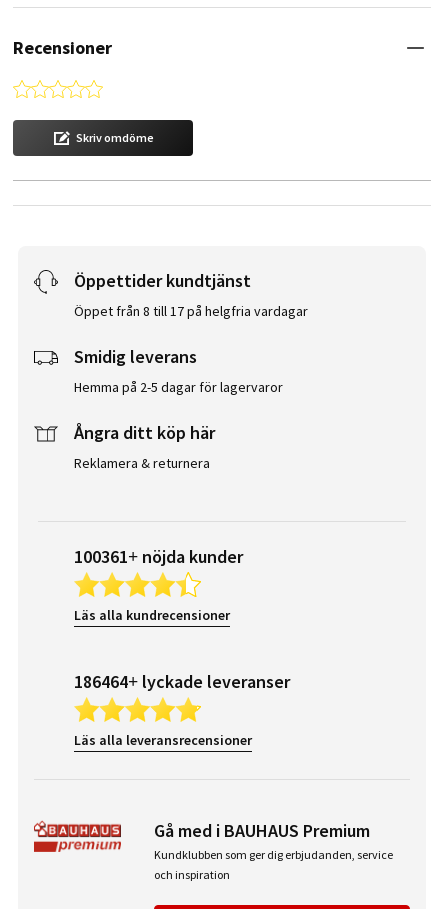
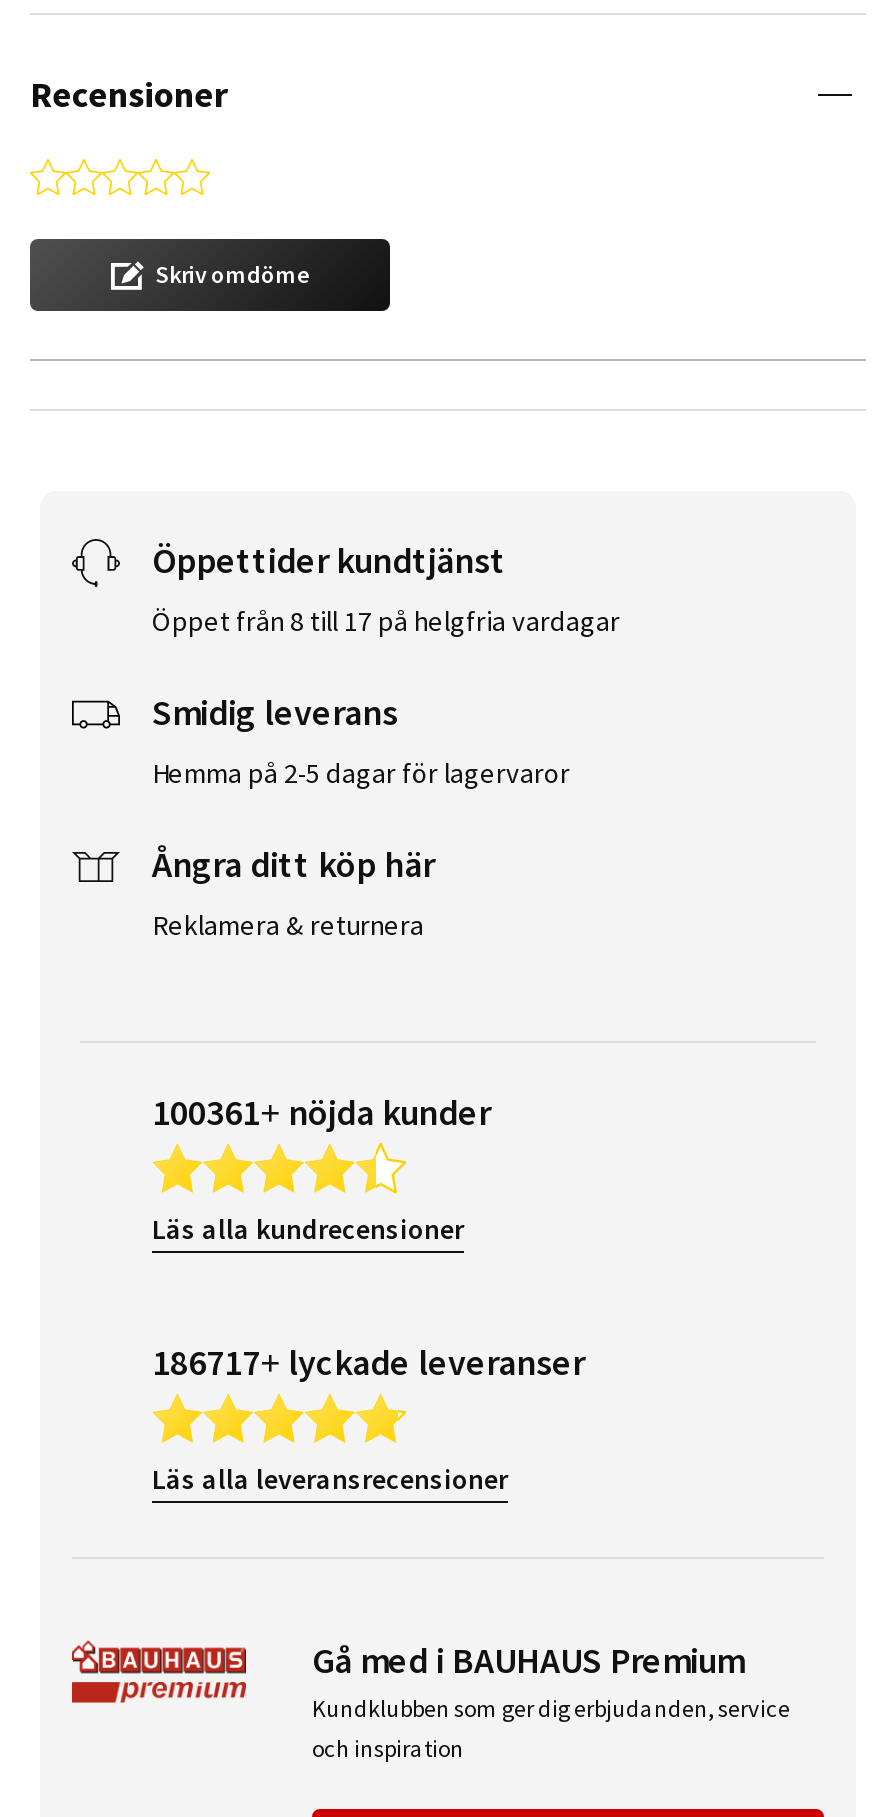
[74,670,290,693] 186464+ lyckade leveranser -> [152,1339,584,1385] 186717+ lyckade leveranser

